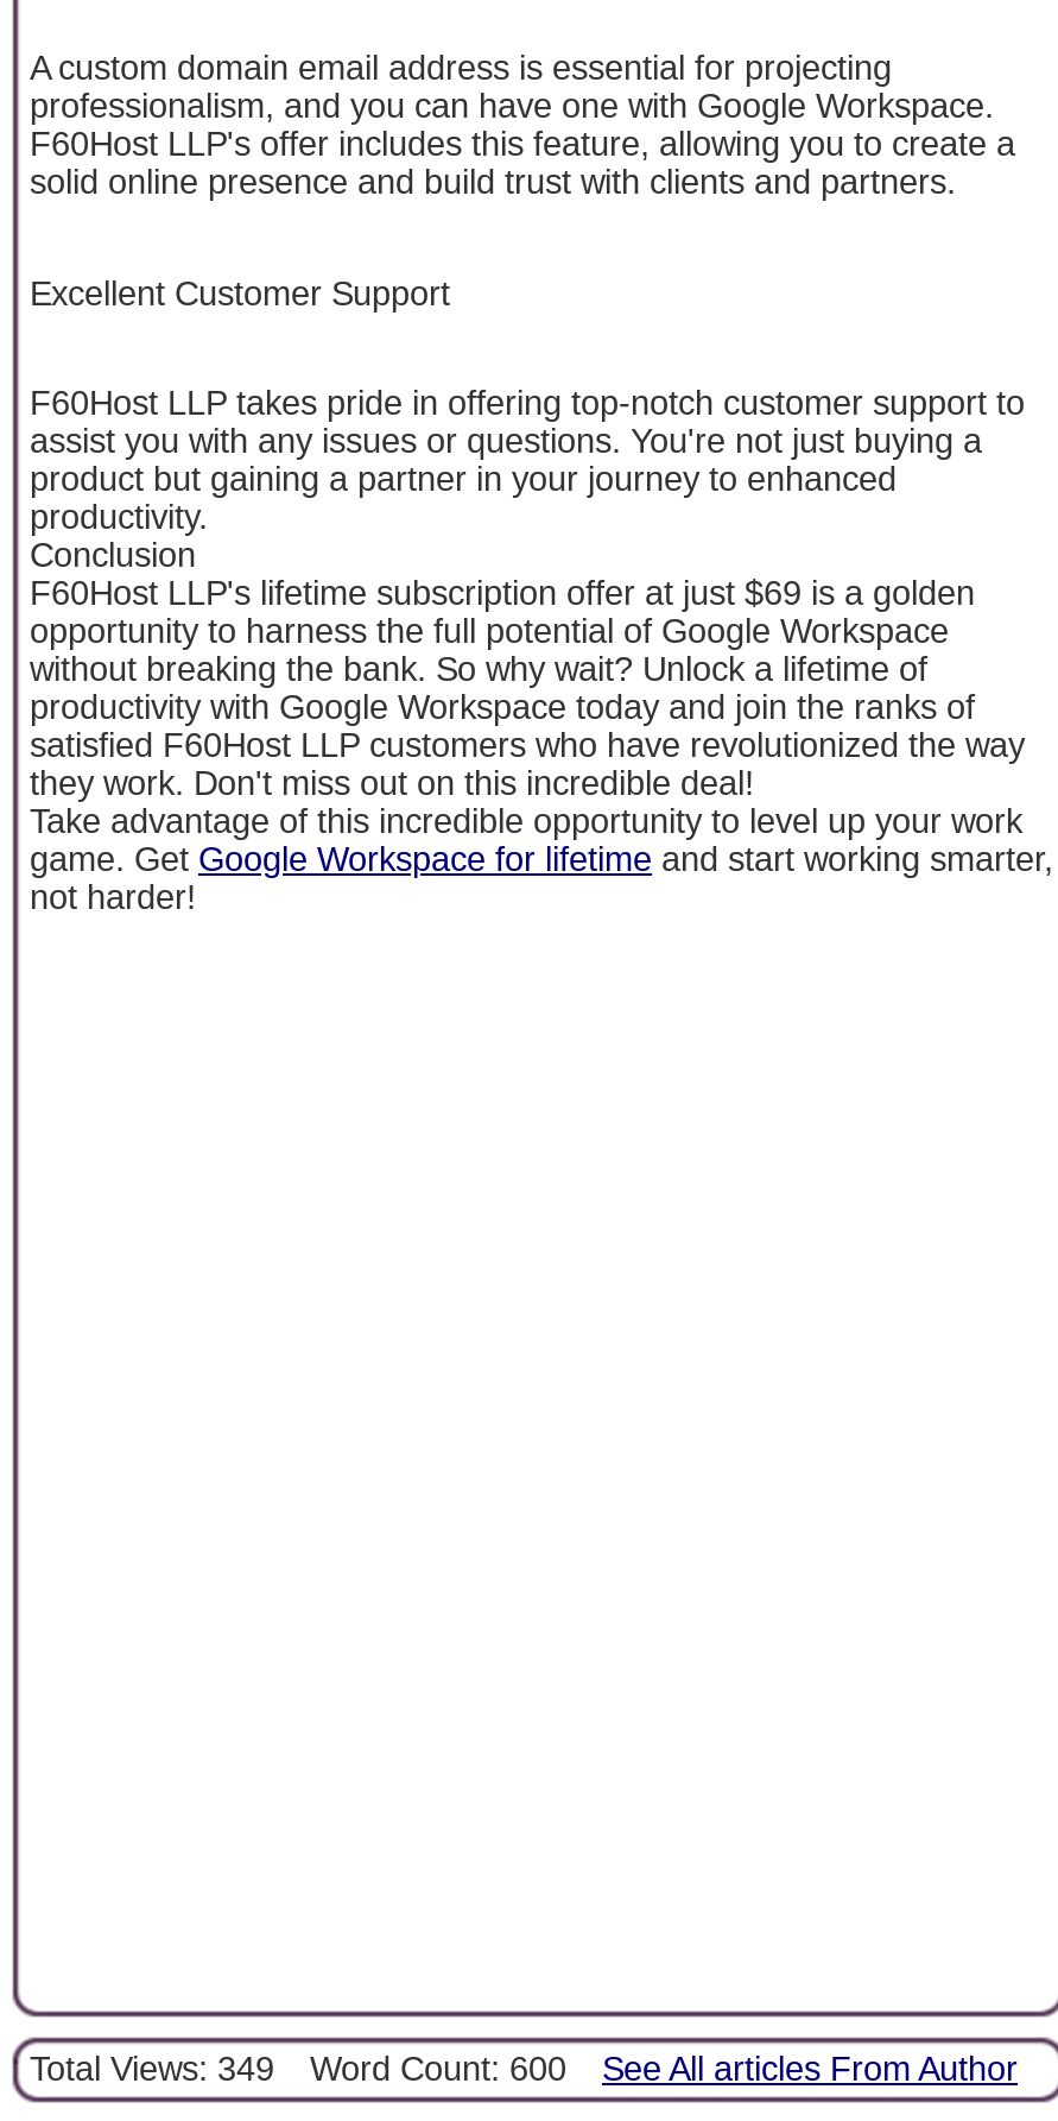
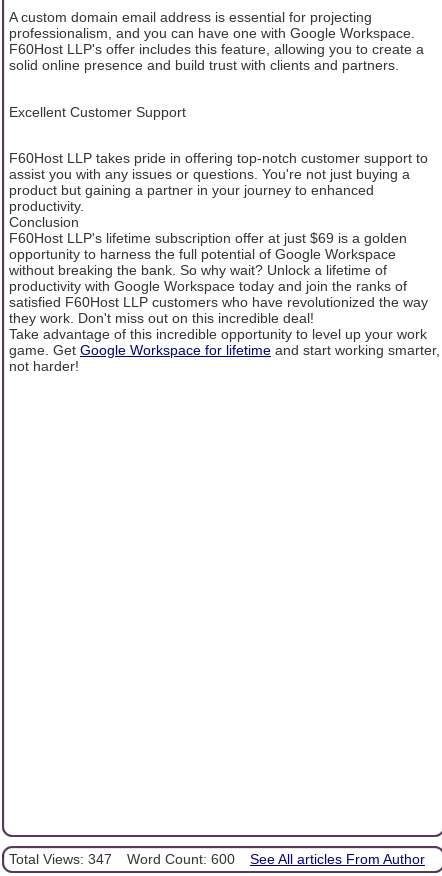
[30,2051,1018,2089] Total Views: 349 Word Count: 600 See All articles From Author -> [9,851,425,867] Total Views: 347 Word Count: 600 See All articles From Author

